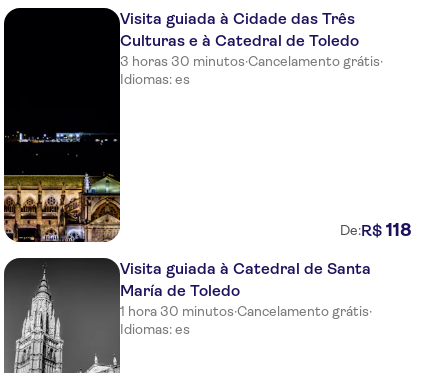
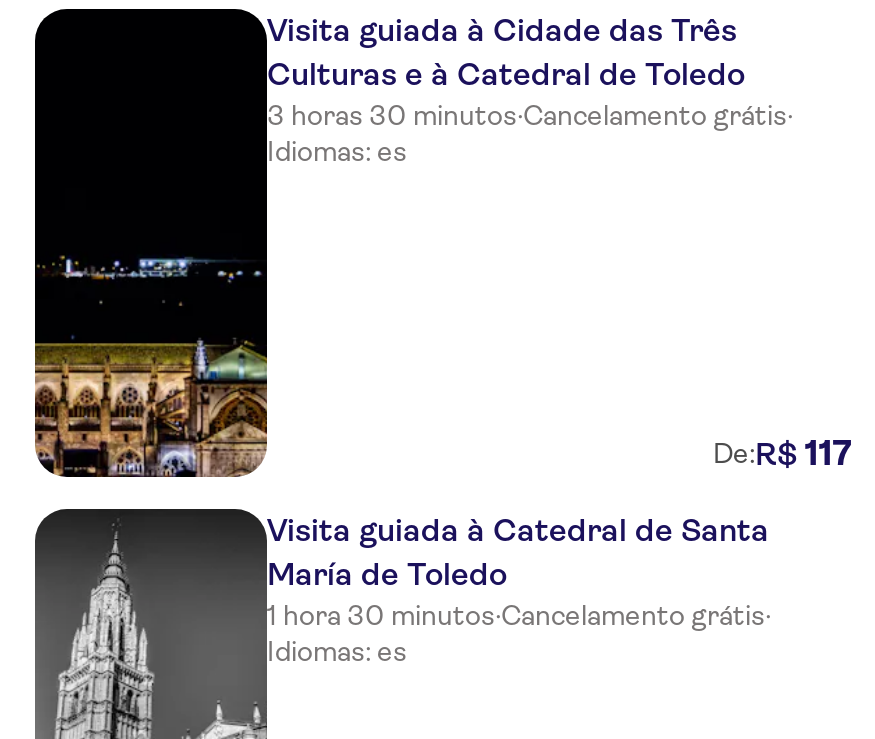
[340,220,412,240] De:R$ 118 -> [713,433,851,473] De:R$ 117

